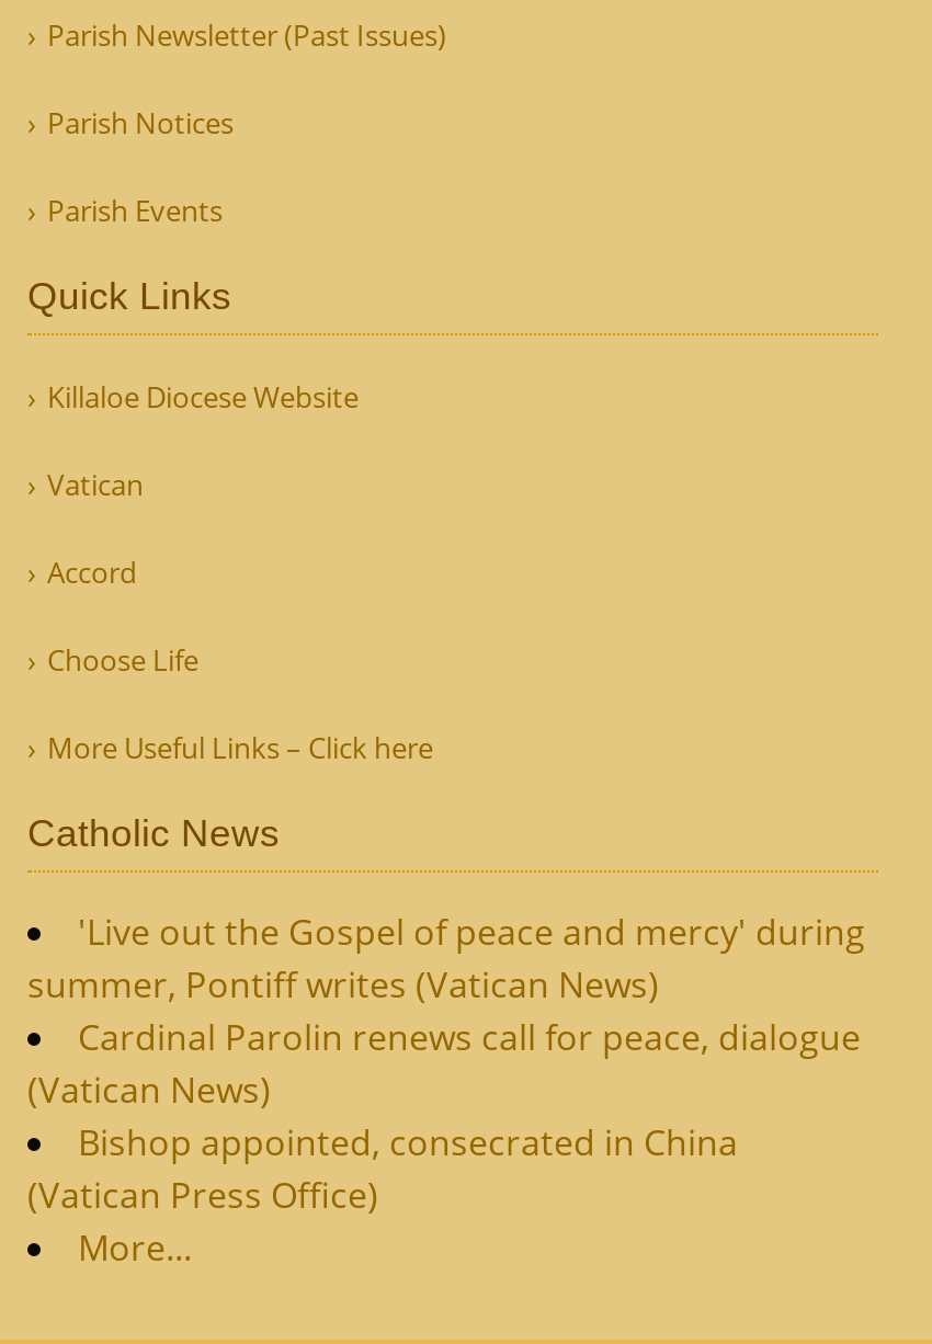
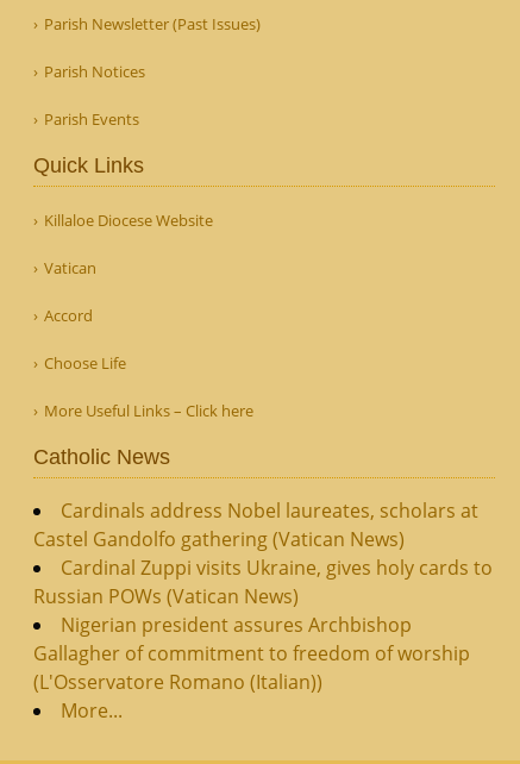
[27,907,865,1219] 'Live out the Gospel of peace and mercy' during | summer, Pontiff writes (Vatican News) | Cardinal Parolin renews call for peace, dialogue | (Vatican News) | Bishop appointed, consecrated in China | (Vatican Press Office) -> [33,497,493,695] Cardinals address Nobel laureates, scholars at | Castel Gandolfo gathering (Vatican News) | Cardinal Zuppi visits Ukraine, gives holy cards to | Russian POWs (Vatican News) | Nigerian president assures Archbishop | Gallagher of commitment to freedom of worship | (L'Osservatore Romano (Italian))

